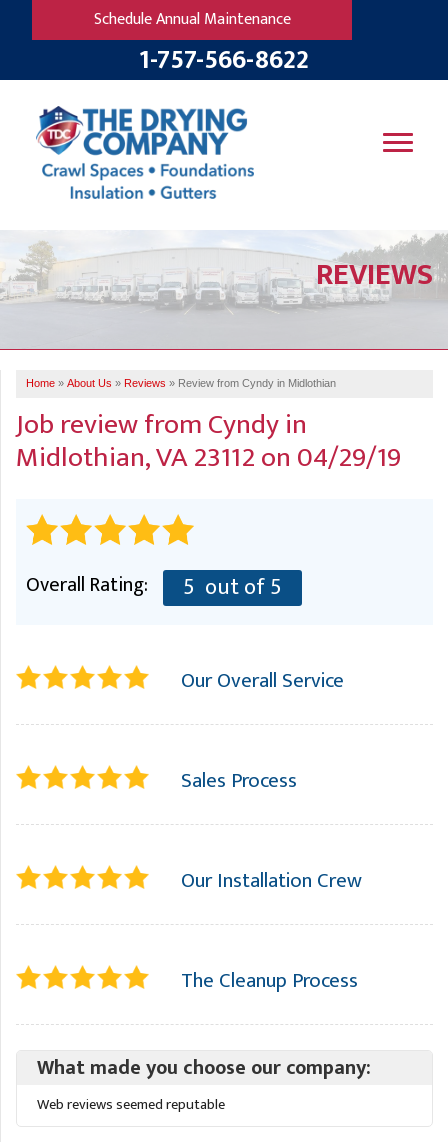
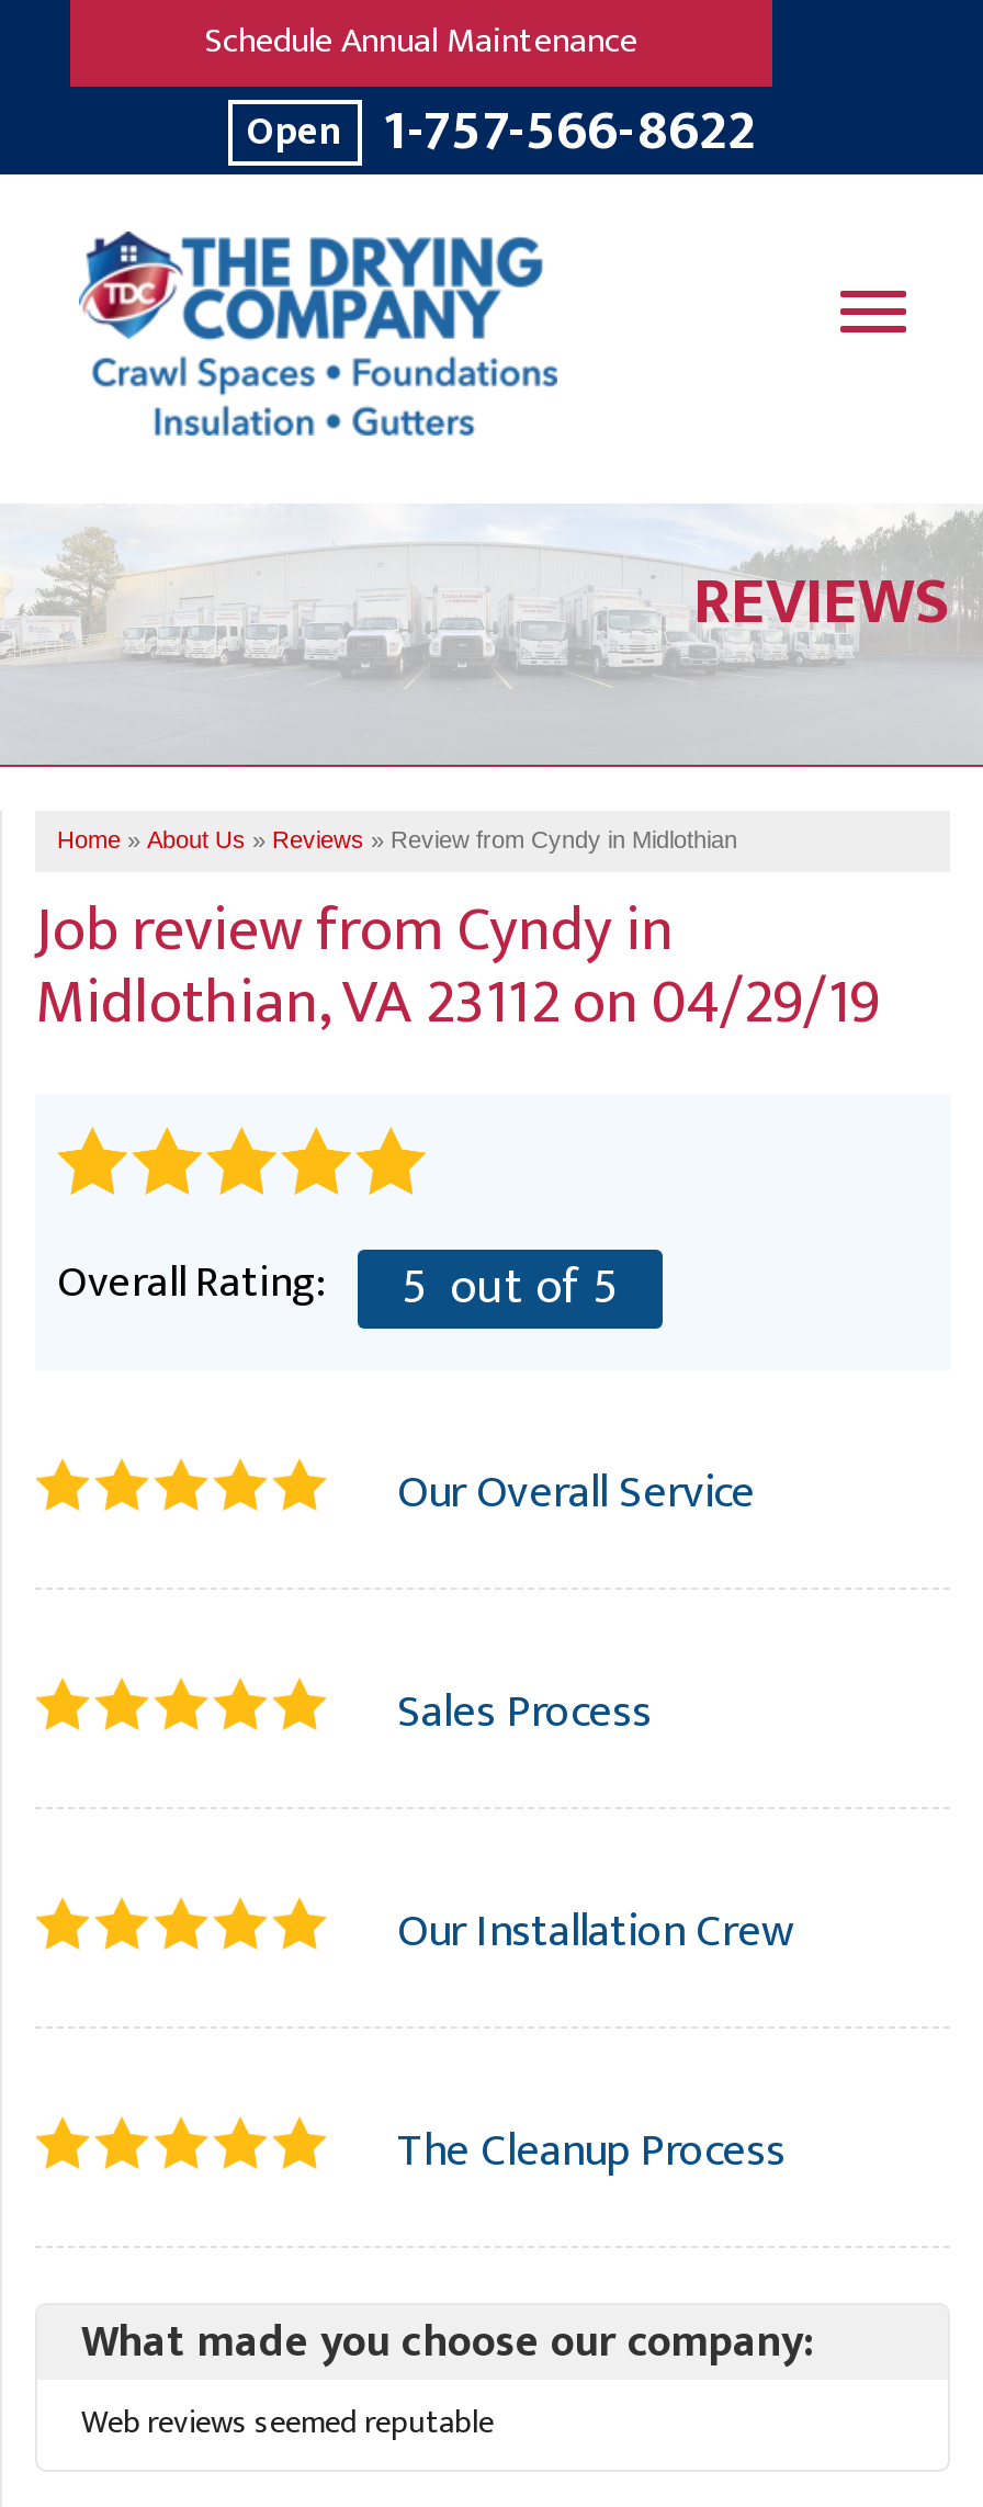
none -> [247,100,341,166] Open

